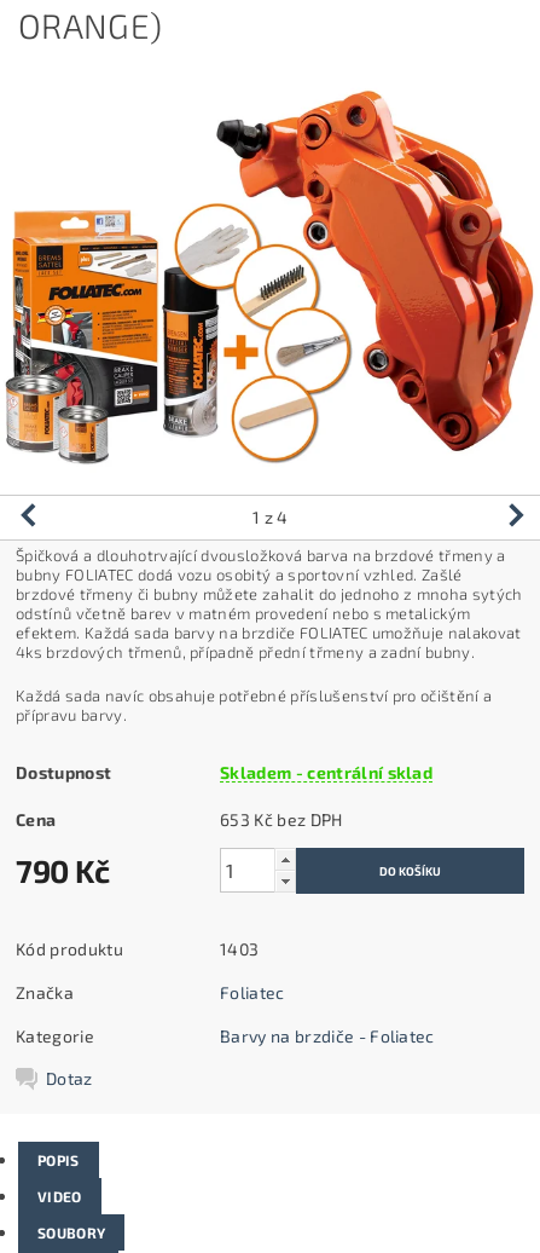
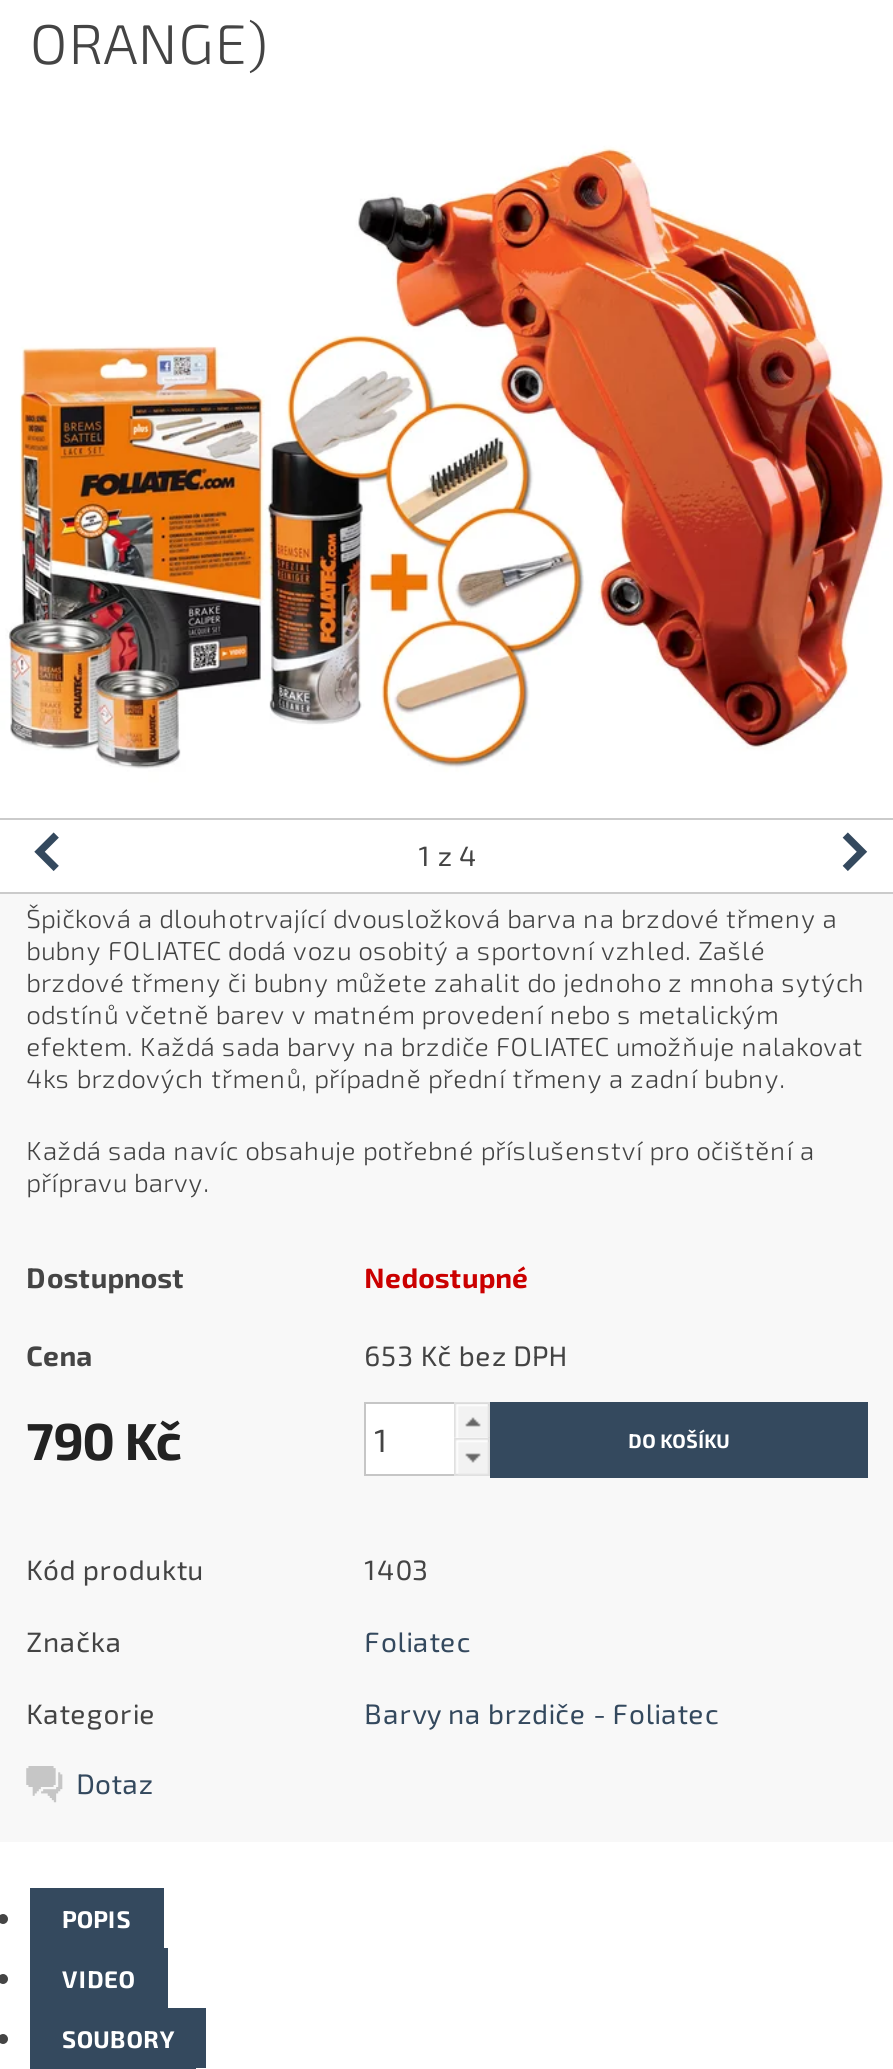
[220,761,433,782] Skladem - centrální sklad -> [364,1259,529,1293] Nedostupné

